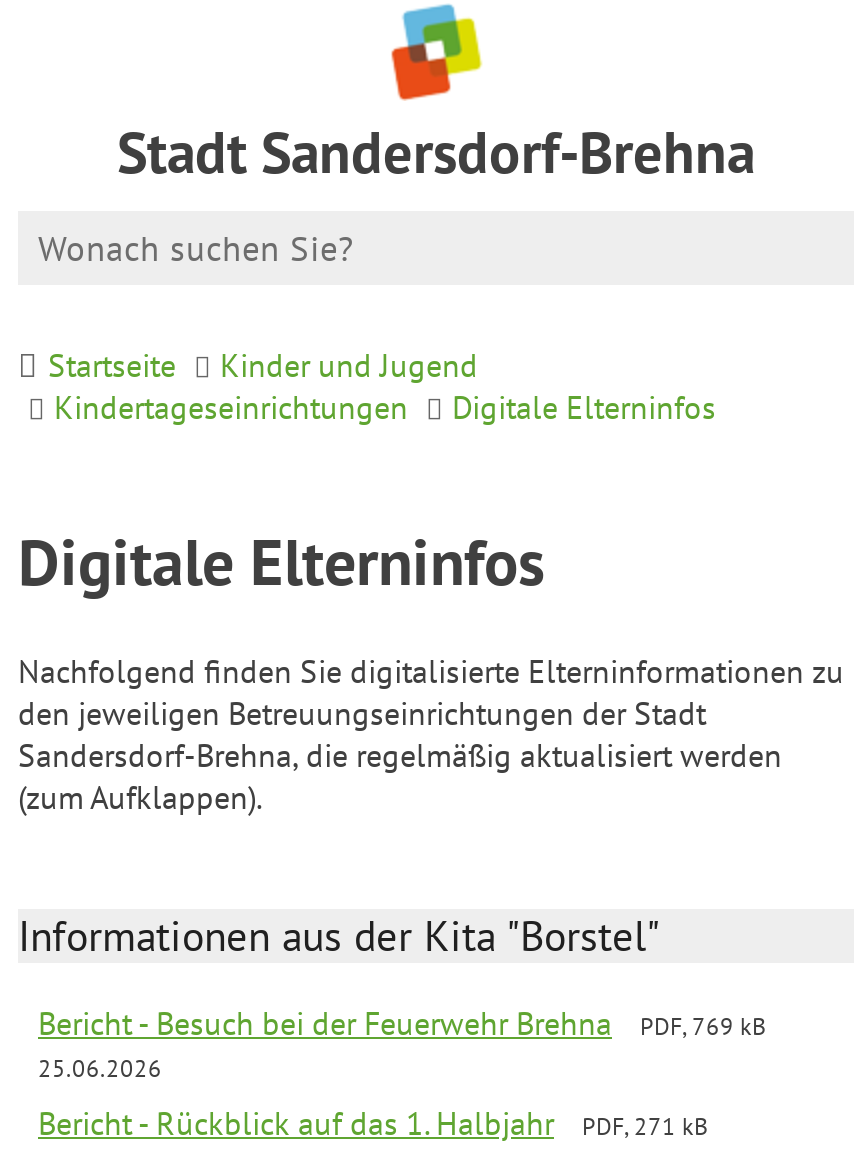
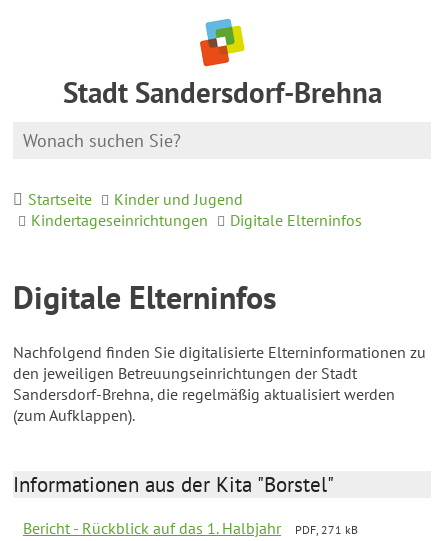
[38,1003,766,1083] Bericht - Besuch bei der Feuerwehr Brehna | PDF, 769 kB | 25.06.2026 -> none

